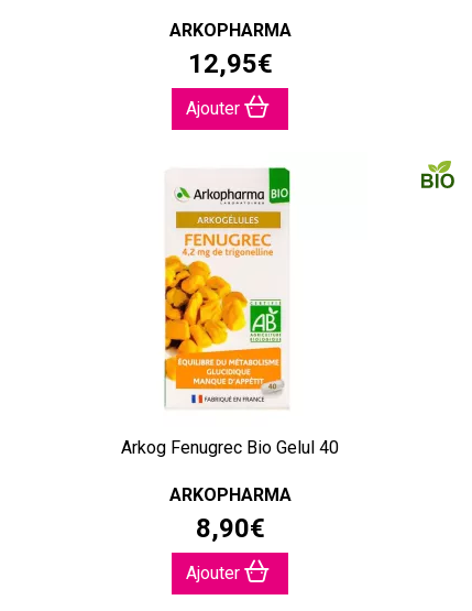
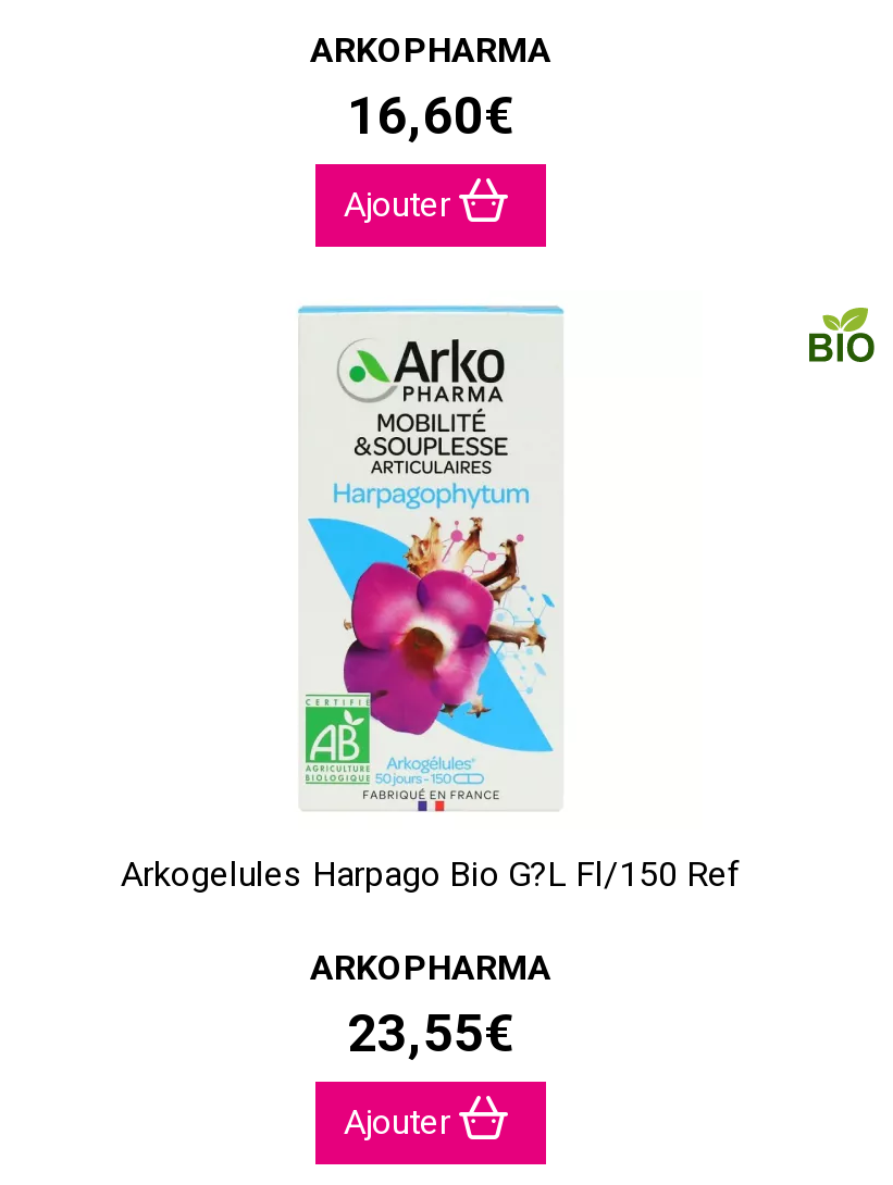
[188,49,272,79] 12,95€ -> [347,86,514,147] 16,60€
[121,160,339,458] [image] | Arkog Fenugrec Bio Gelul 40 -> [121,303,741,895] [image] | Arkogelules Harpago Bio G?L Fl/150 Ref
[195,513,265,544] 8,90€ -> [347,1004,514,1065] 23,55€

